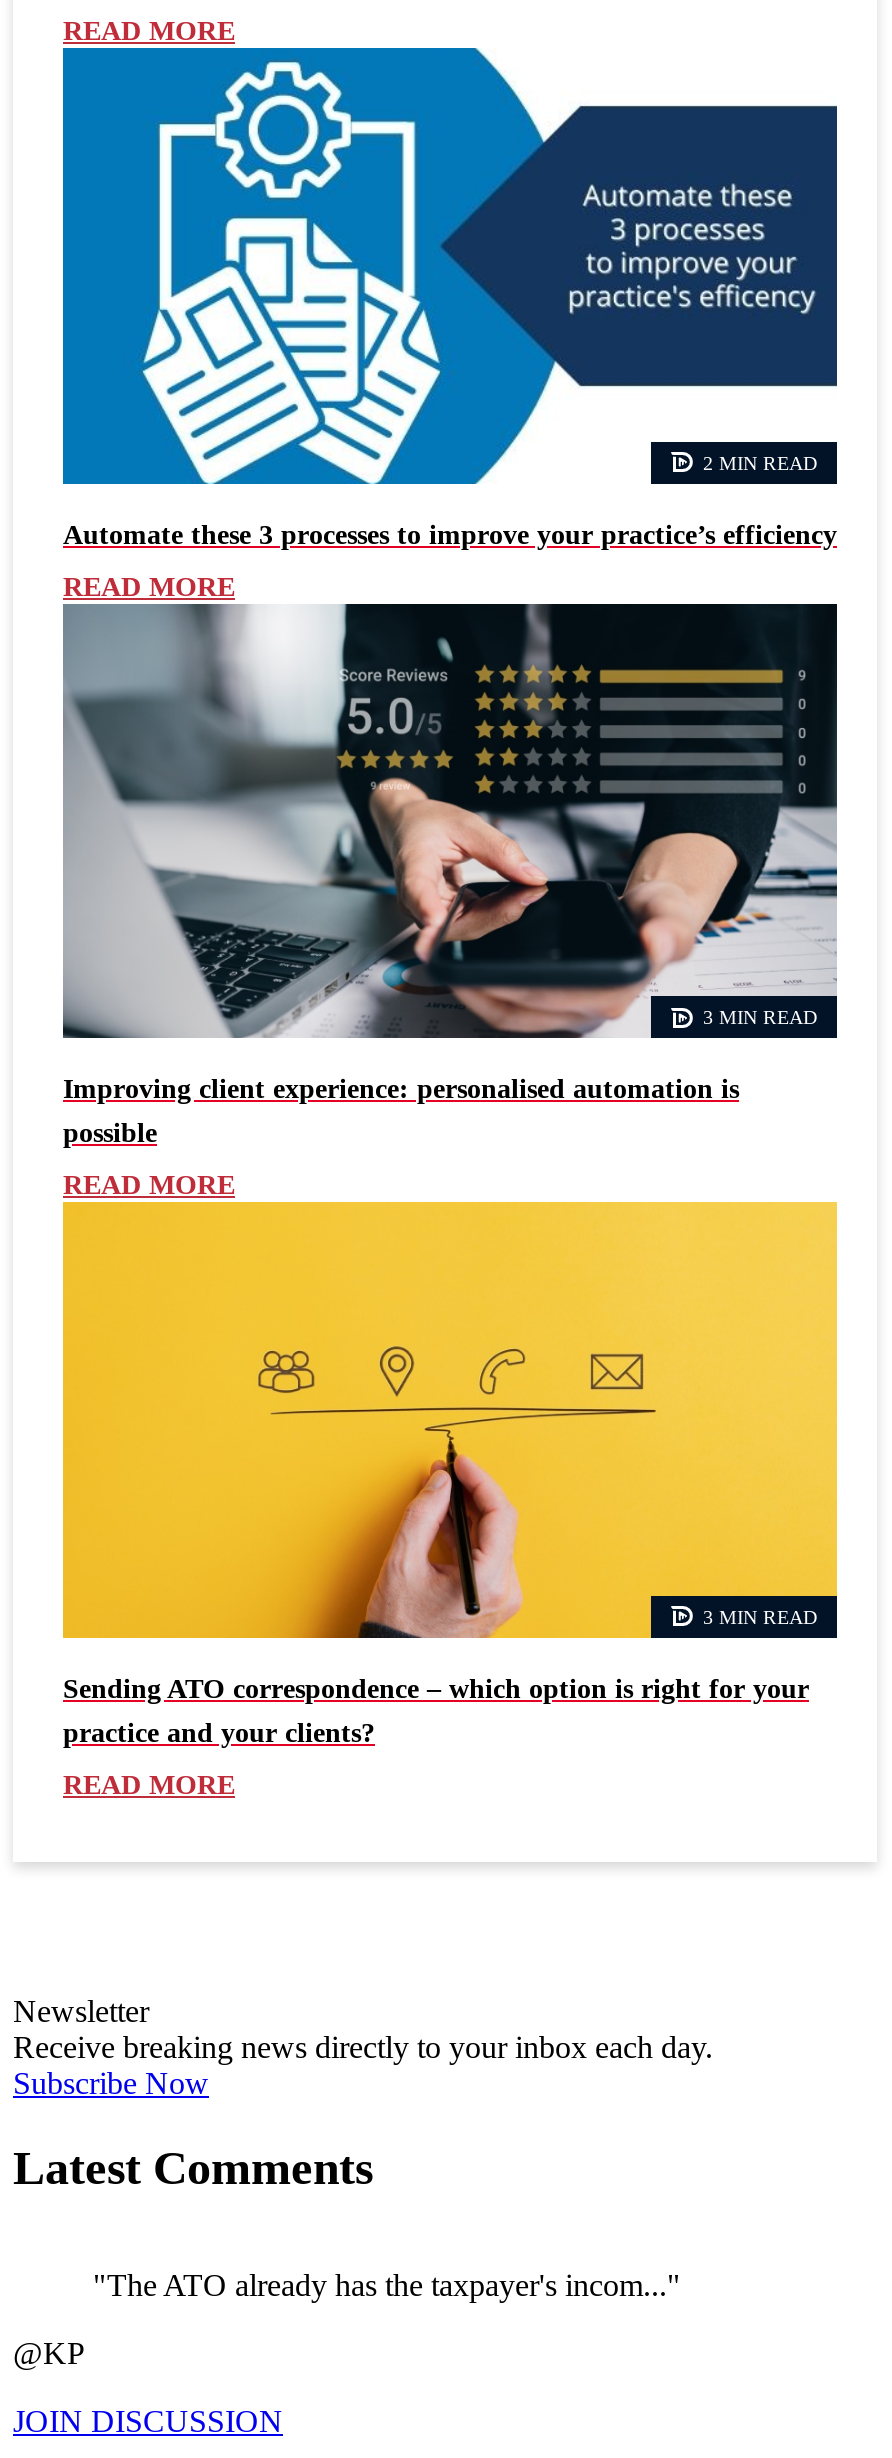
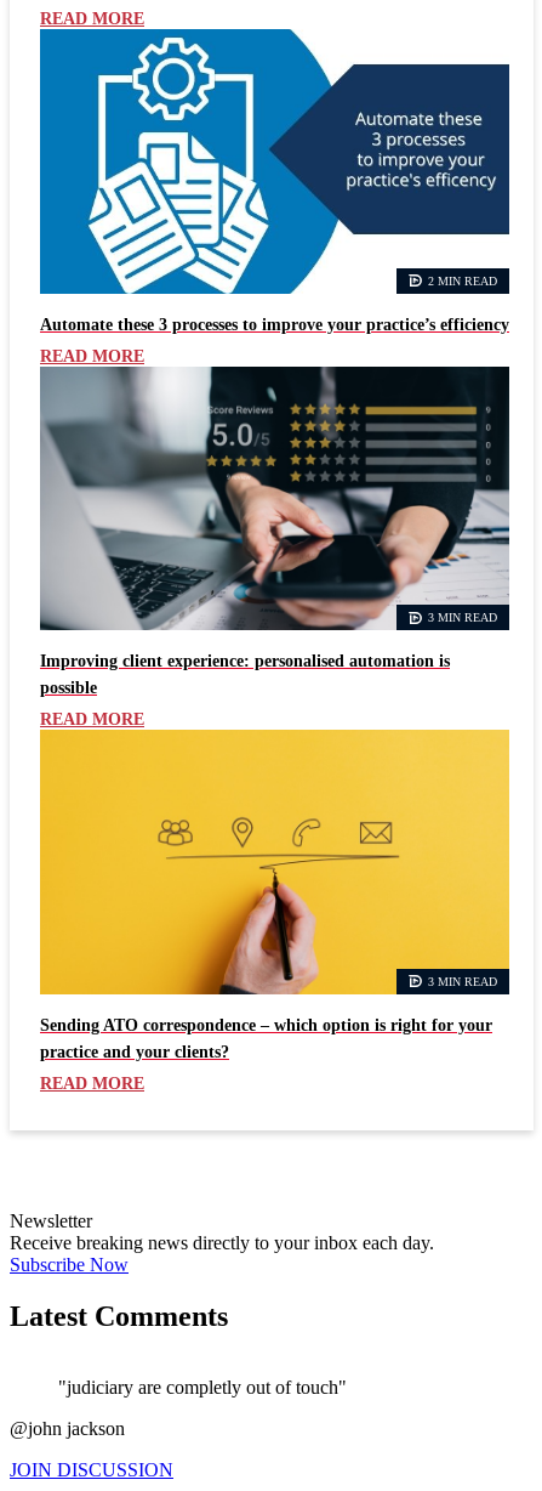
[93,2267,681,2301] "The ATO already has the taxpayer's incom..." -> [58,1376,347,1397] "judiciary are completly out of touch"
[13,2335,85,2369] @KP -> [10,1418,125,1438] @john jackson

